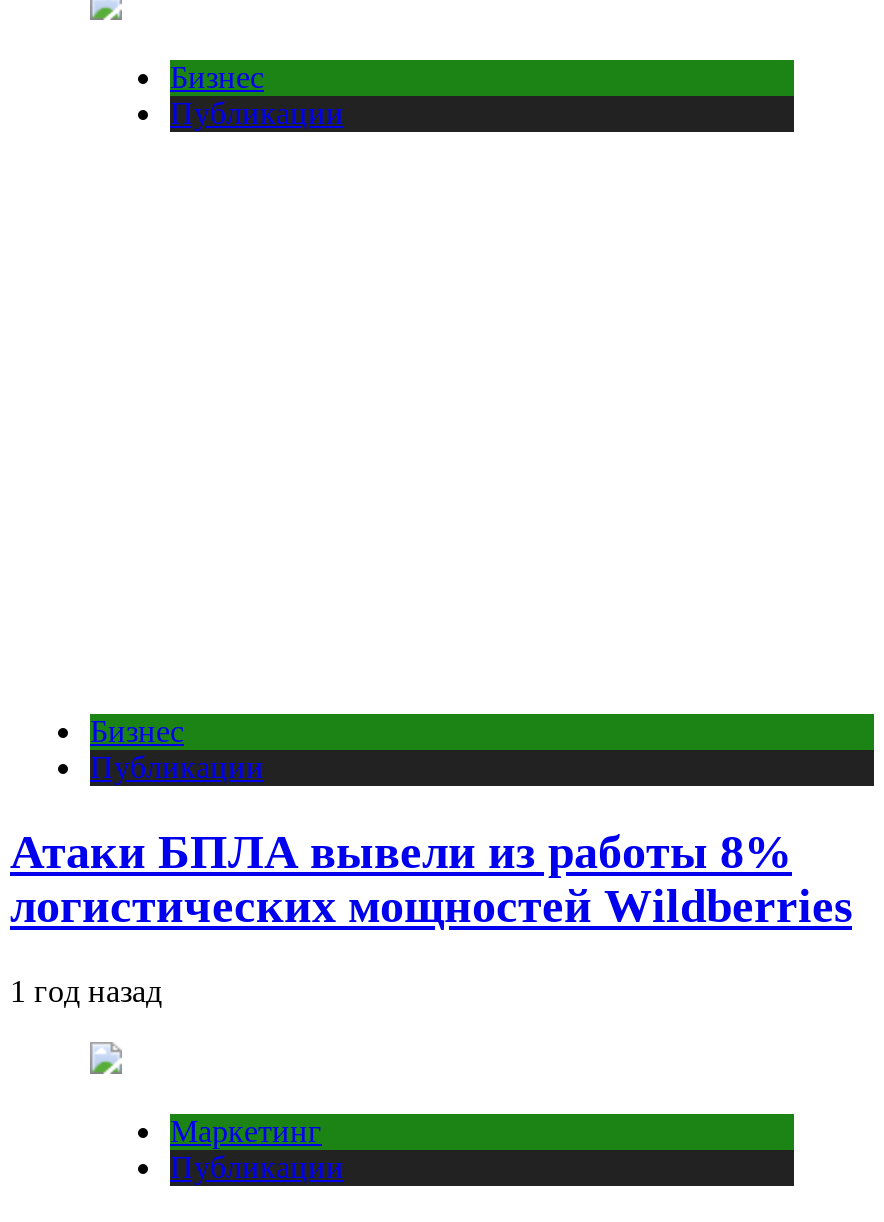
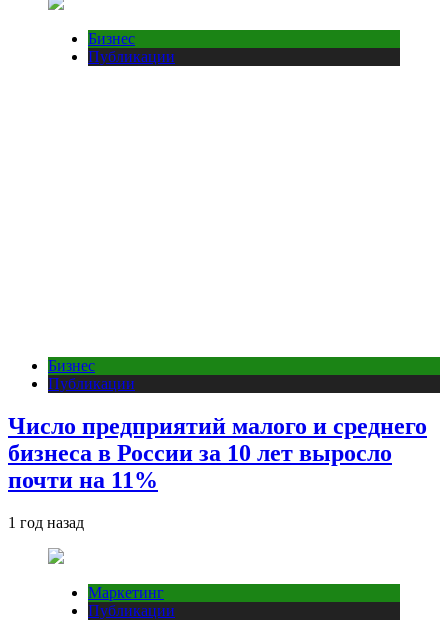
[10,827,852,933] Атаки БПЛА вывели из работы 8% | логистических мощностей Wildberries -> [8,413,427,493] Число предприятий малого и среднего | бизнеса в России за 10 лет выросло | почти на 11%

